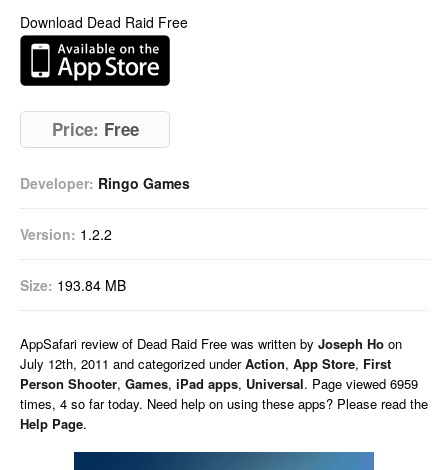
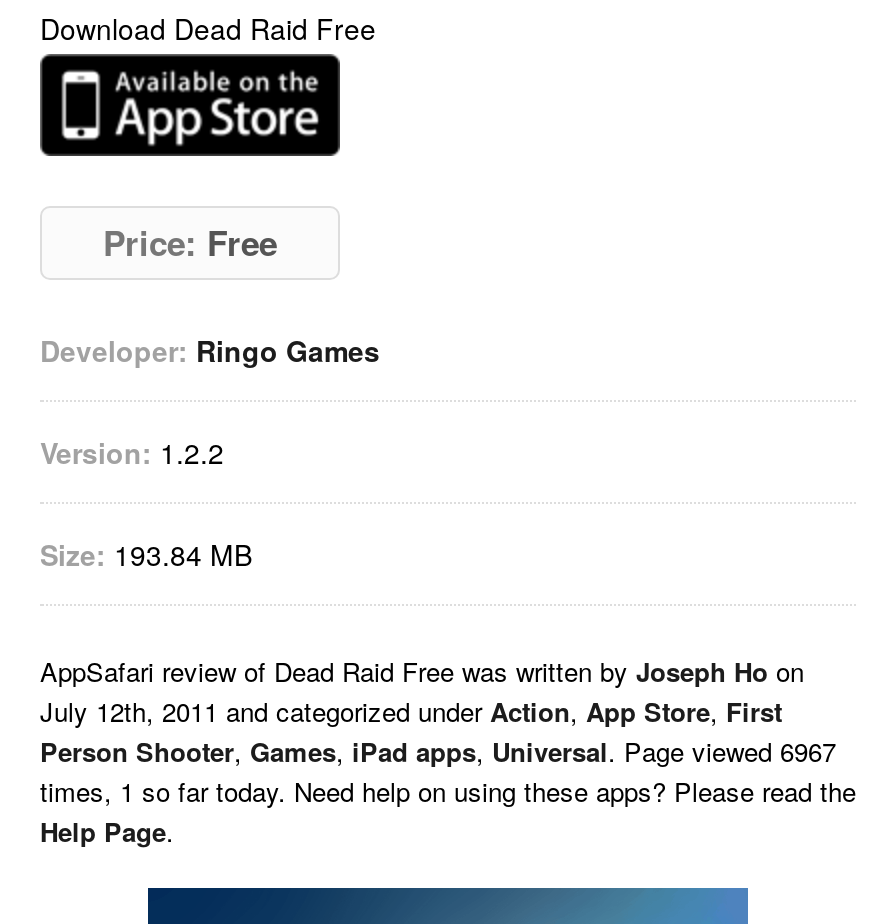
[20,374,418,393] Person Shooter, Games, iPad apps, Universal. Page viewed 6959 -> [40,732,836,770] Person Shooter, Games, iPad apps, Universal. Page viewed 6967
[20,394,428,413] times, 4 so far today. Need help on using these apps? Please read the -> [40,772,856,810] times, 1 so far today. Need help on using these apps? Please read the

